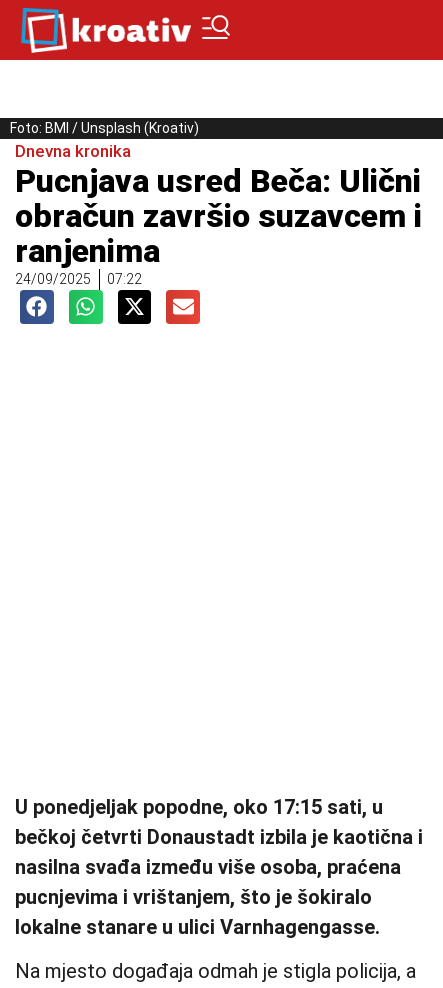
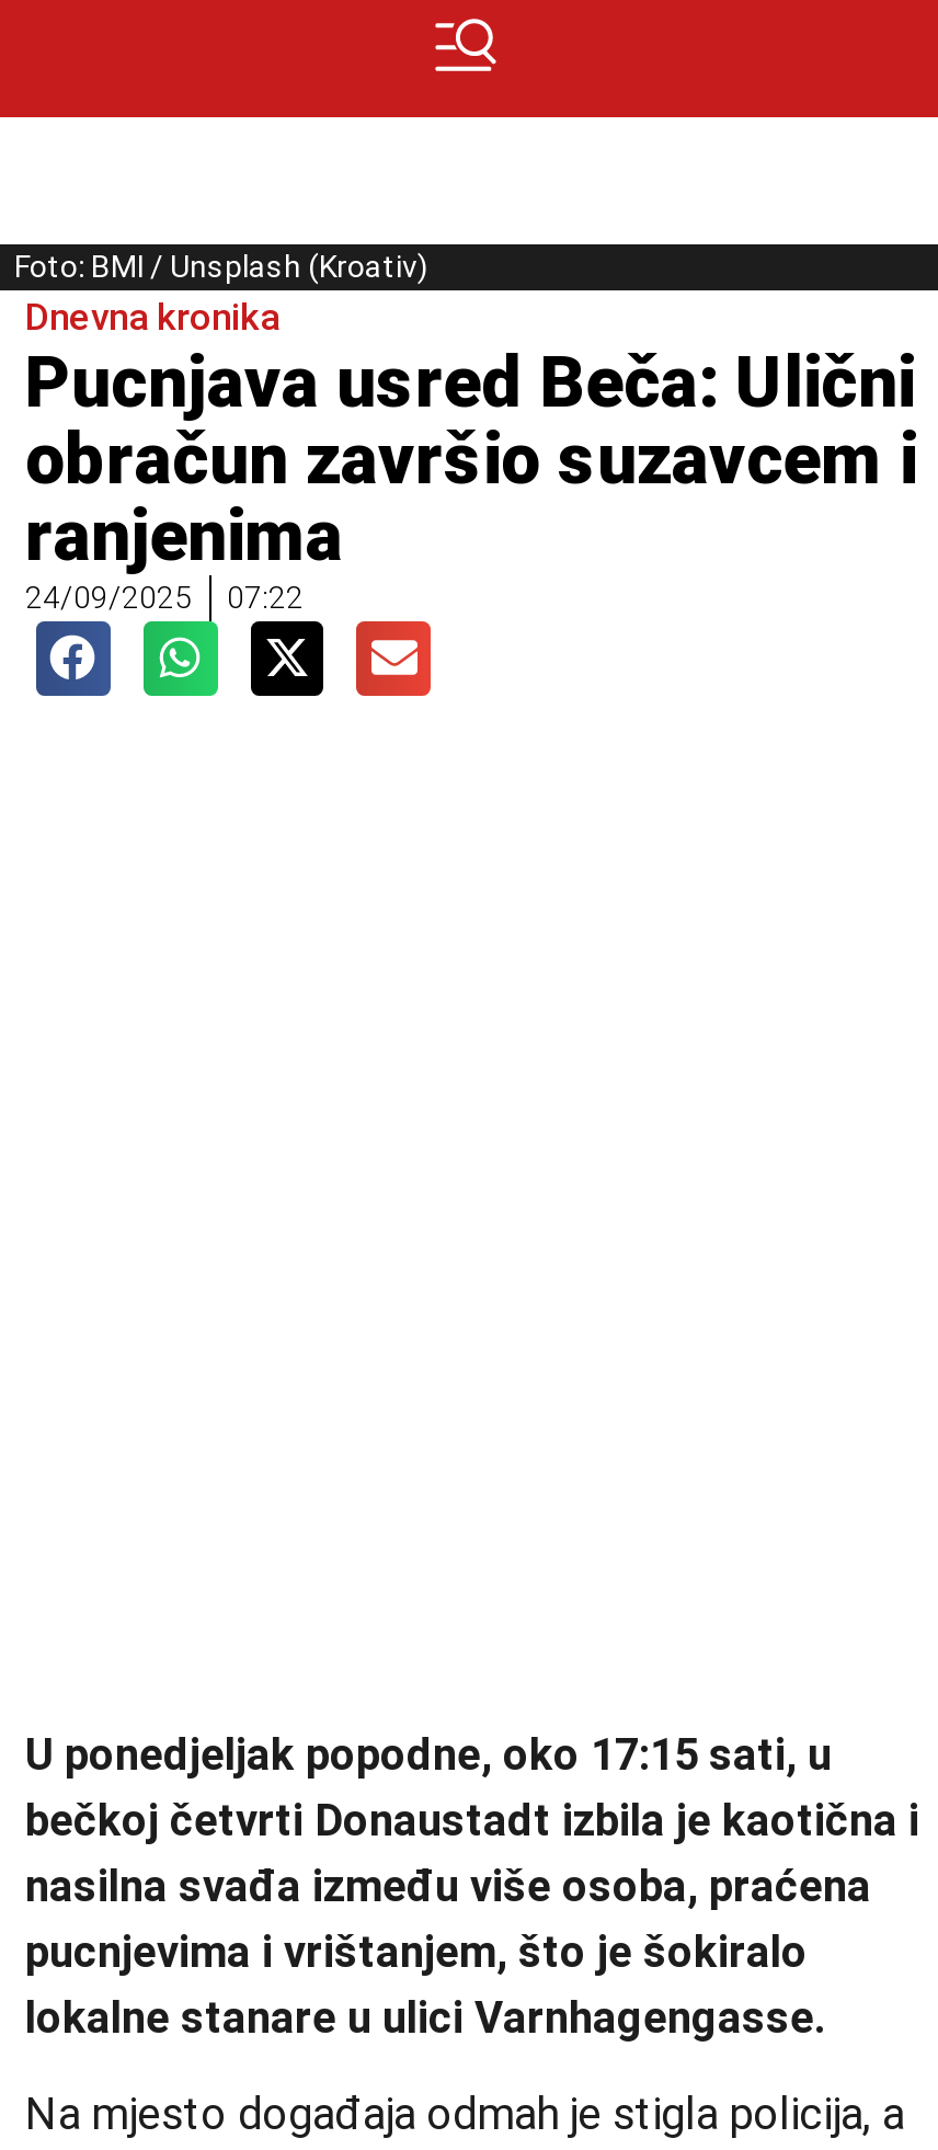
[20,7,192,54] [image] -> none

